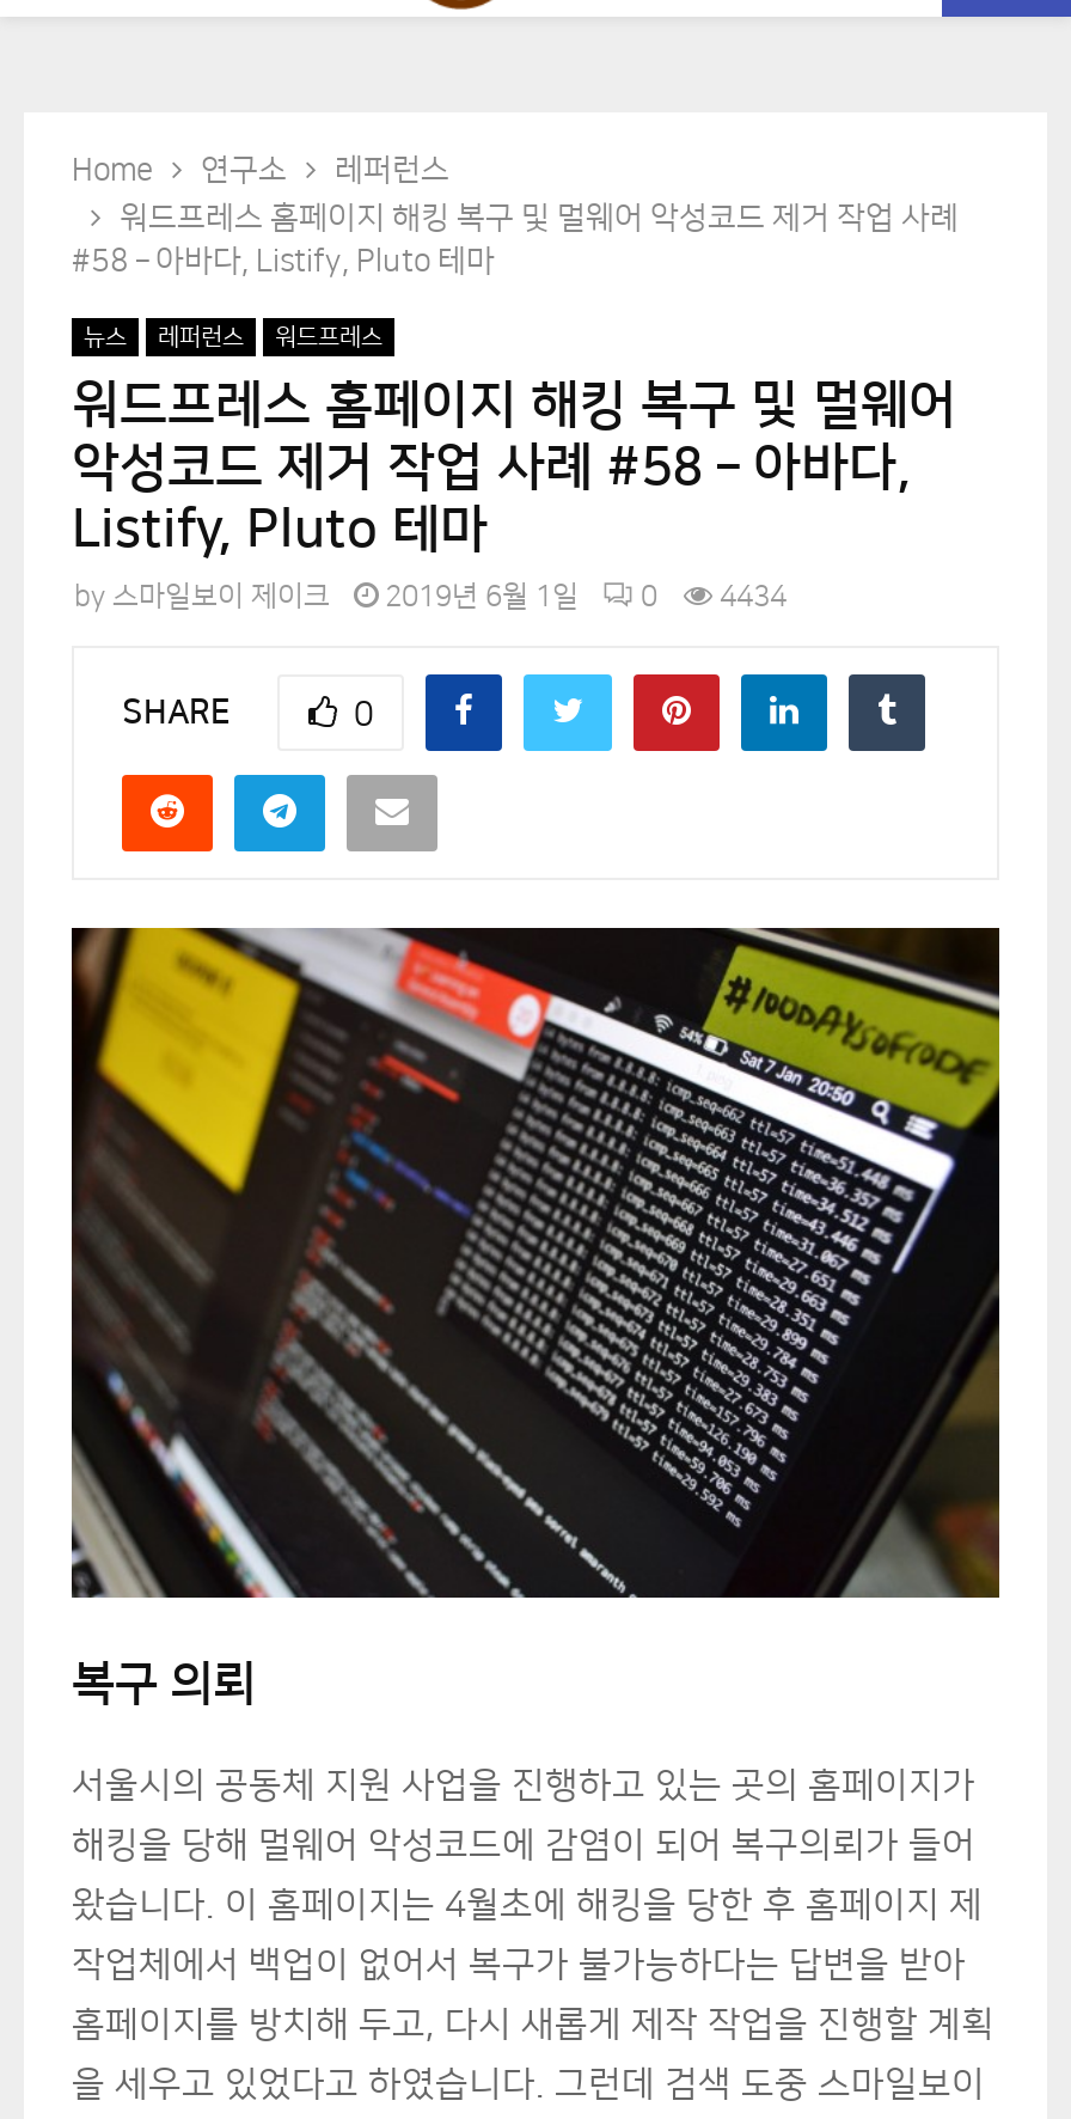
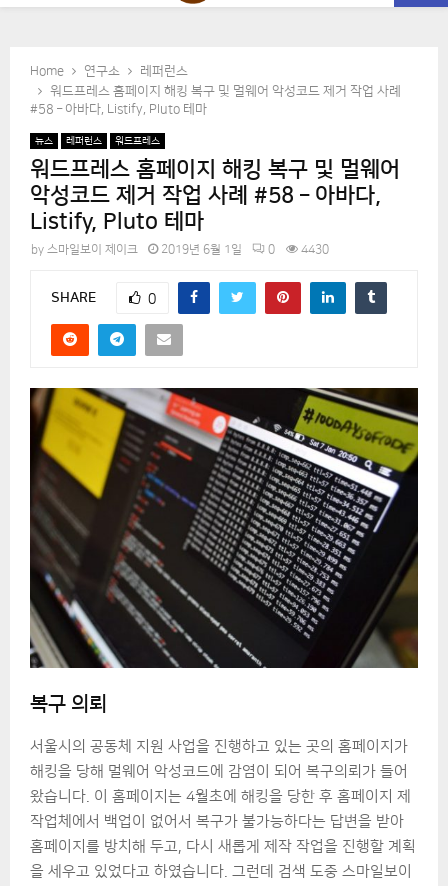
[74,581,787,612] by 스마일보이 제이크 2019년 6월 1일 0 4434 -> [31,243,329,256] by 스마일보이 제이크 2019년 6월 1일 0 4430

